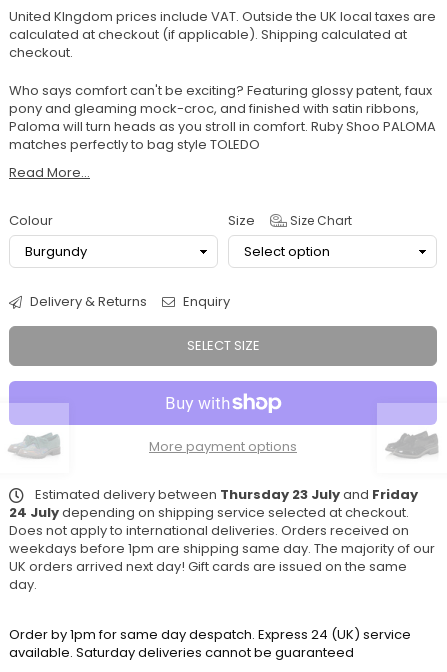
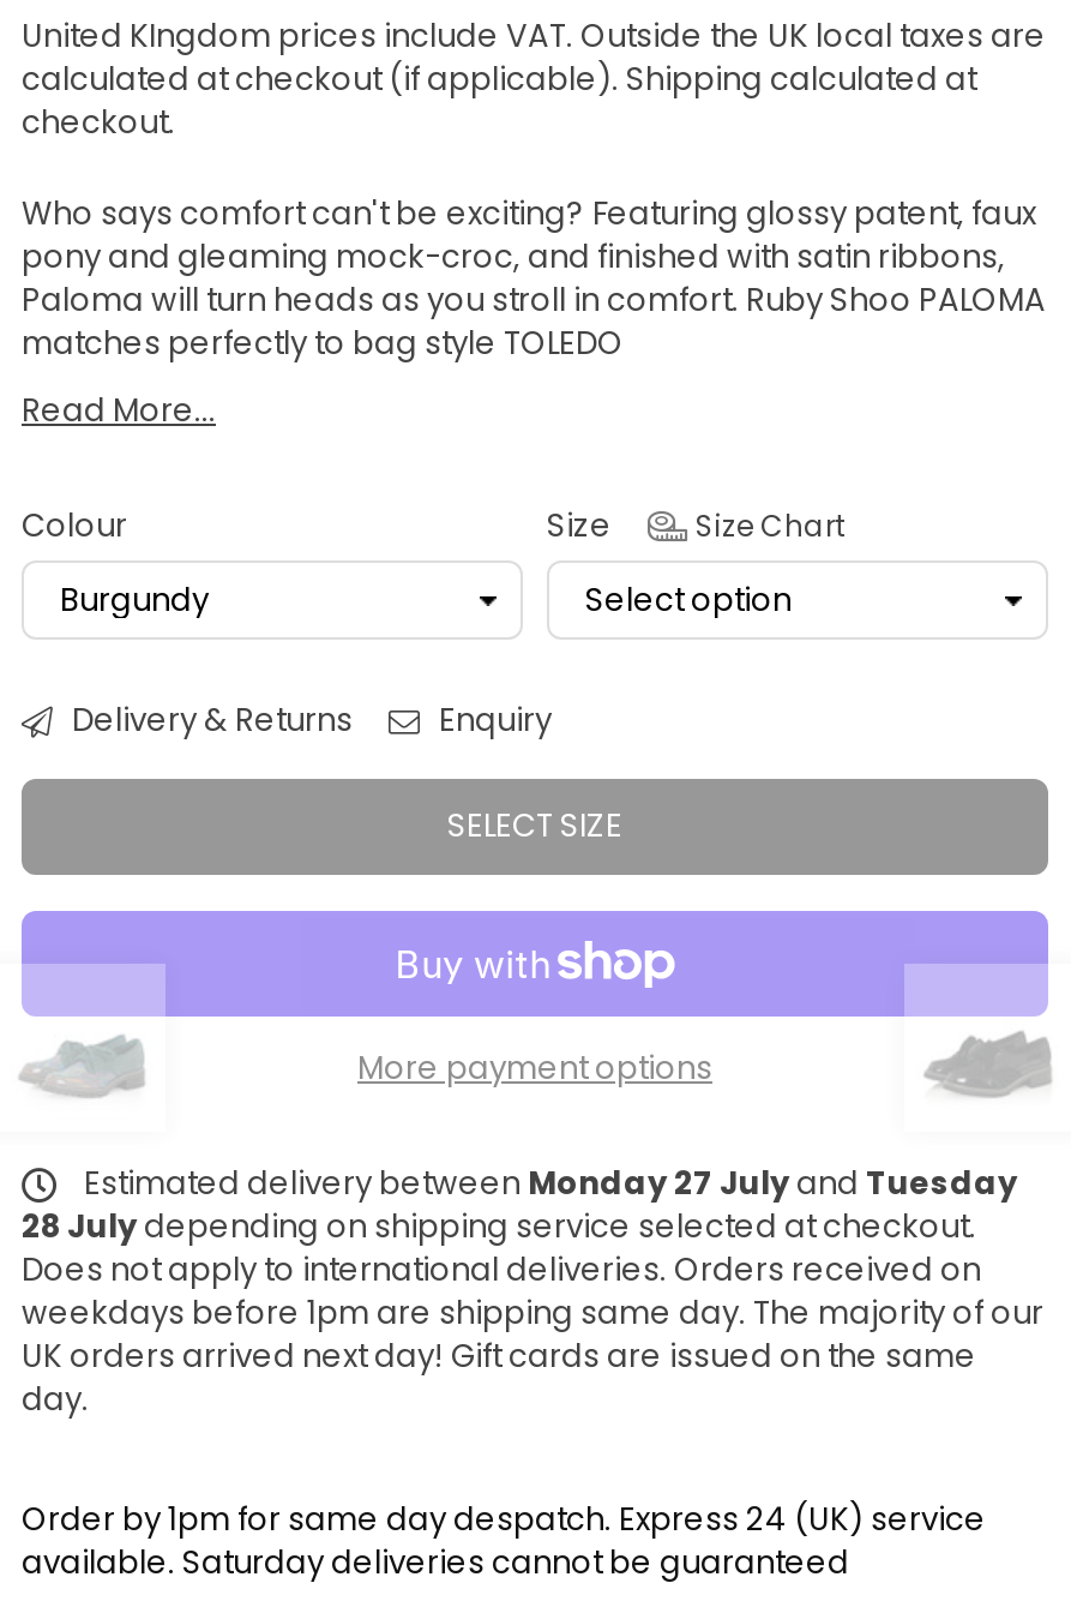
[32,485,418,504] Estimated delivery between Thursday 23 July and Friday -> [77,1160,1017,1206] Estimated delivery between Monday 27 July and Tuesday
[9,503,409,522] 24 July depending on shipping service selected at checkout. -> [22,1204,976,1249] 28 July depending on shipping service selected at checkout.

